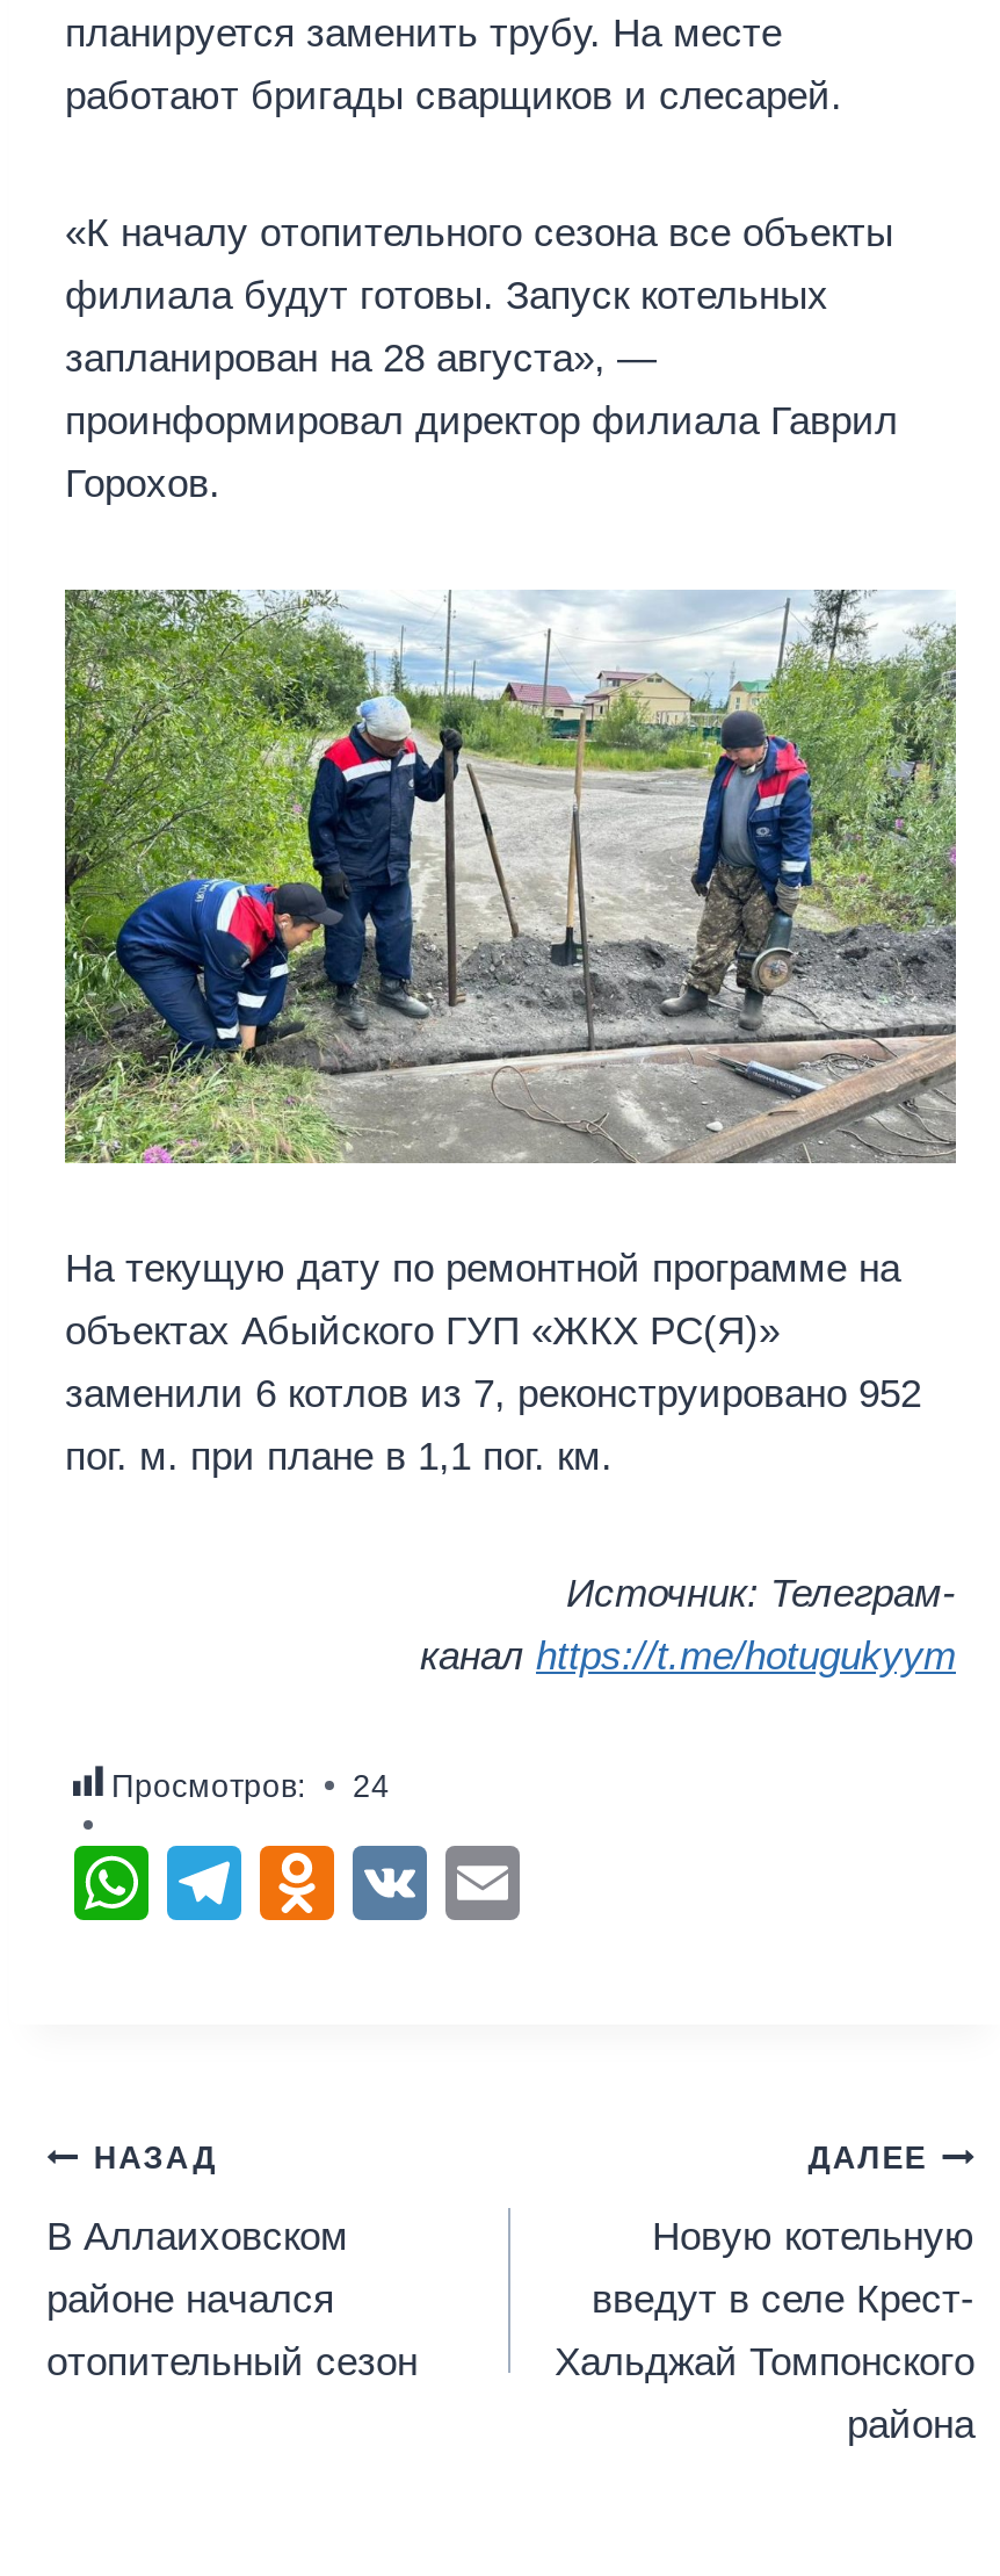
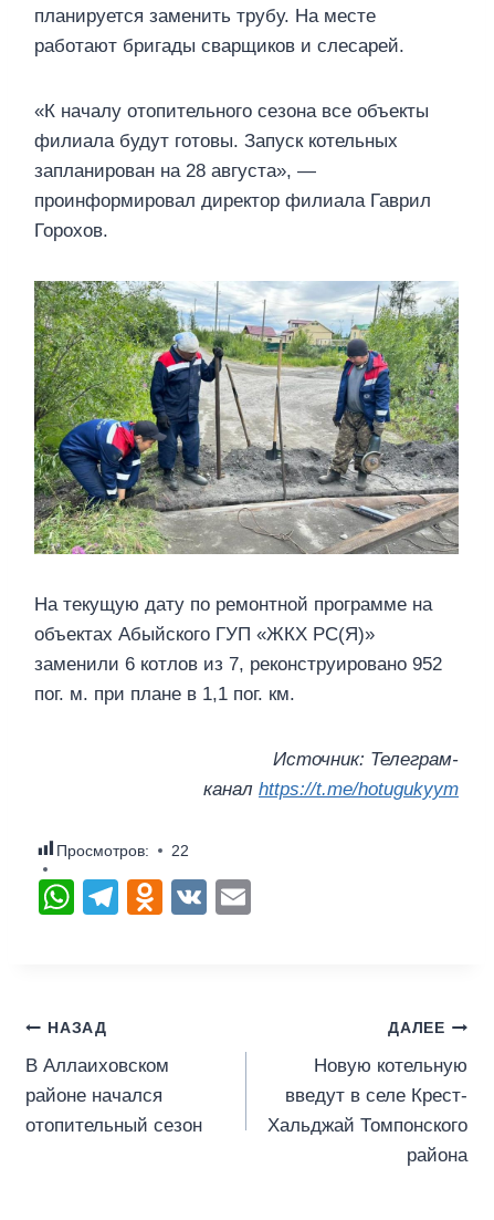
[111,1769,390,1804] Просмотров: 24 -> [56,843,189,859] Просмотров: 22

